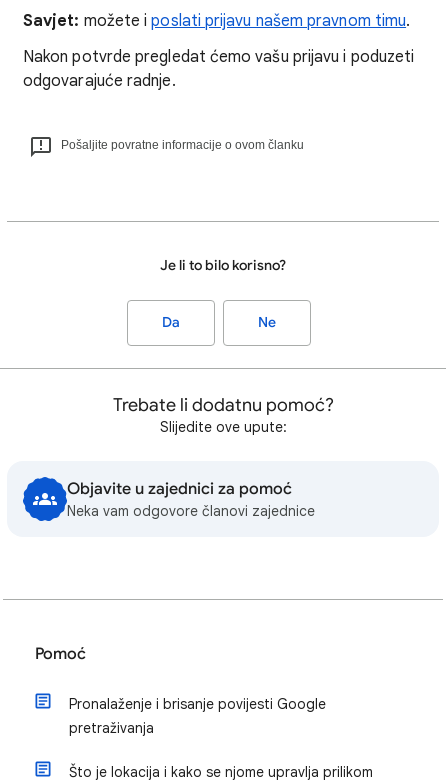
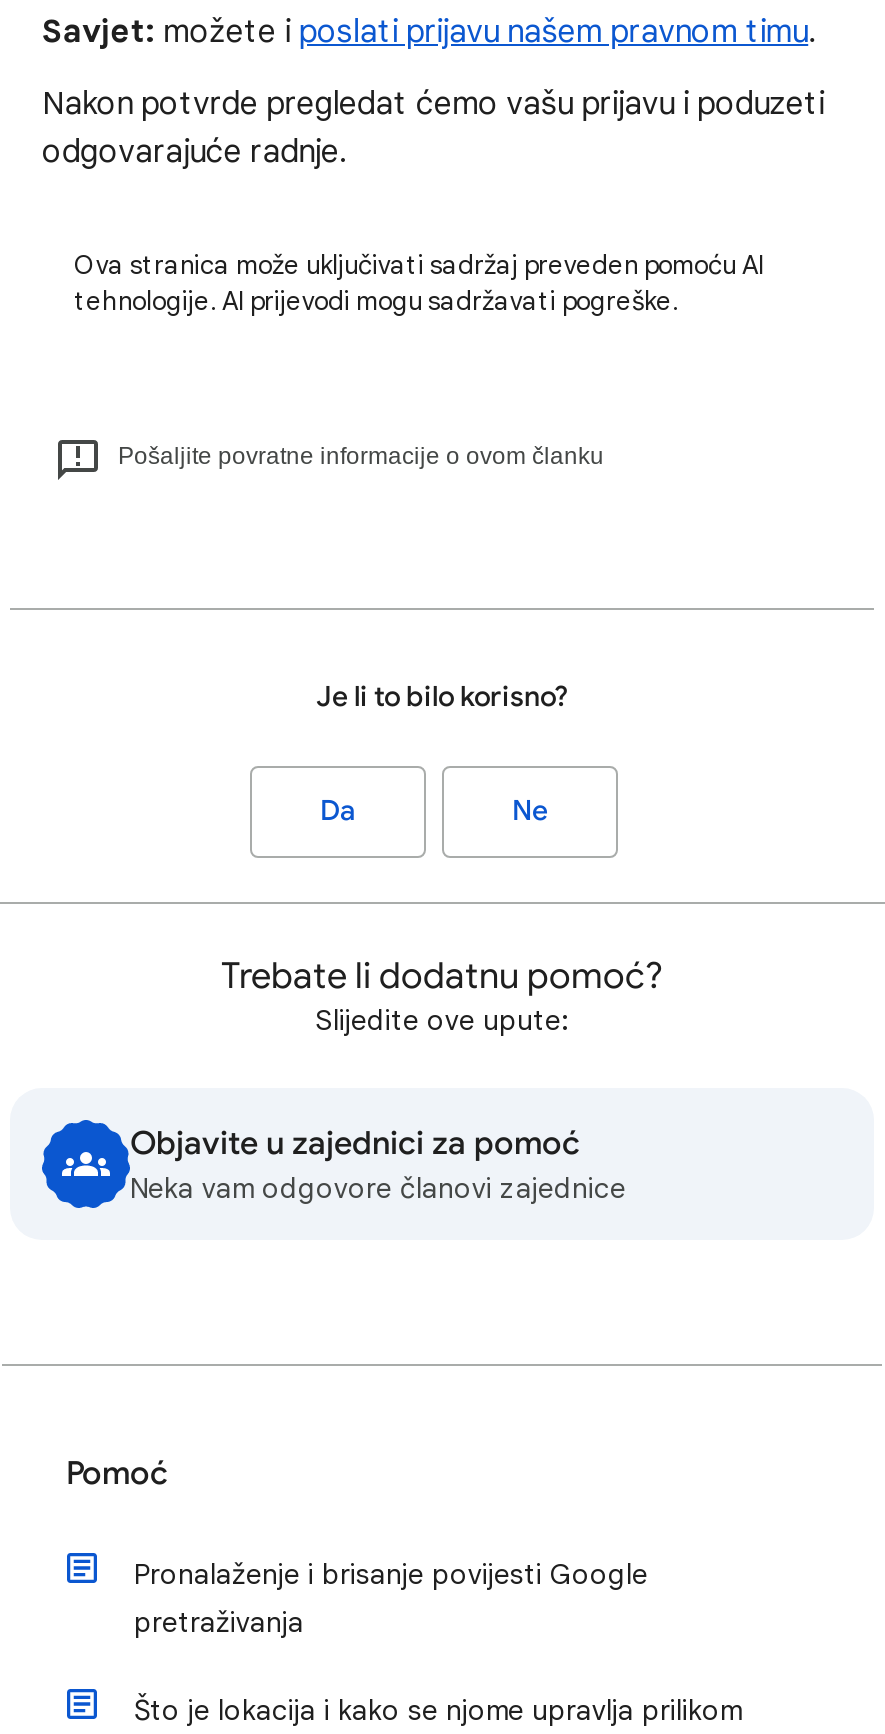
none -> [74,248,764,318] Ova stranica može uključivati sadržaj preveden pomoću AI | tehnologije. AI prijevodi mogu sadržavati pogreške.

